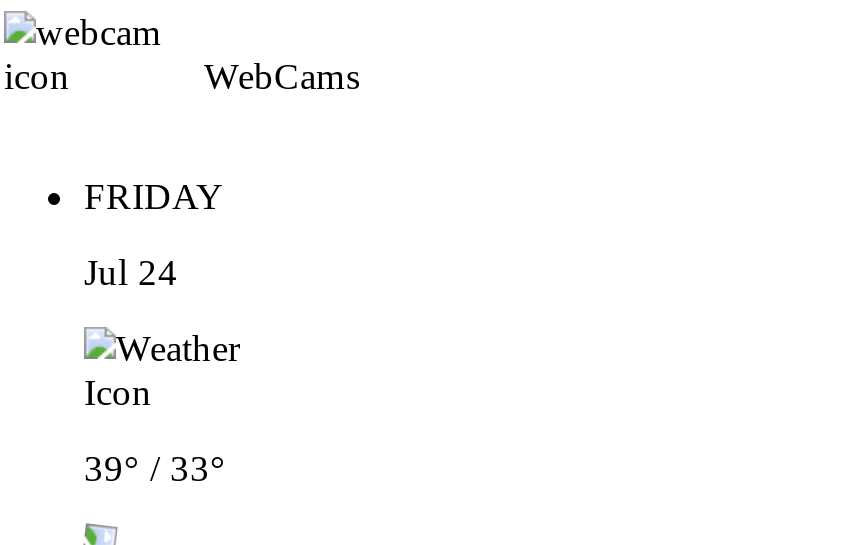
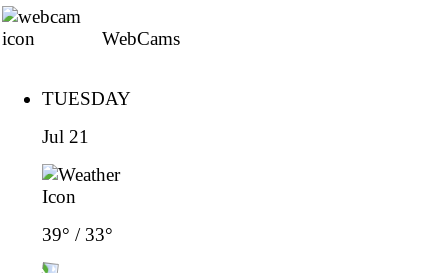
[84,175,224,217] FRIDAY -> [42,88,131,109] TUESDAY
[84,251,178,293] Jul 24 -> [42,126,89,147] Jul 21

